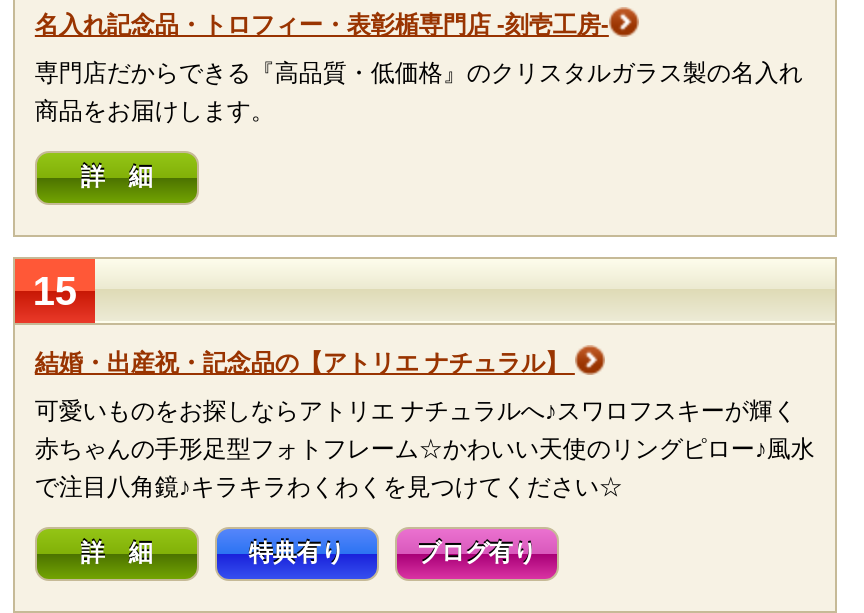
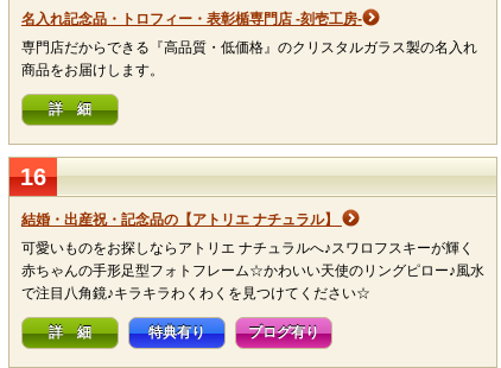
[33,269,77,313] 15 -> [20,164,46,190] 16

